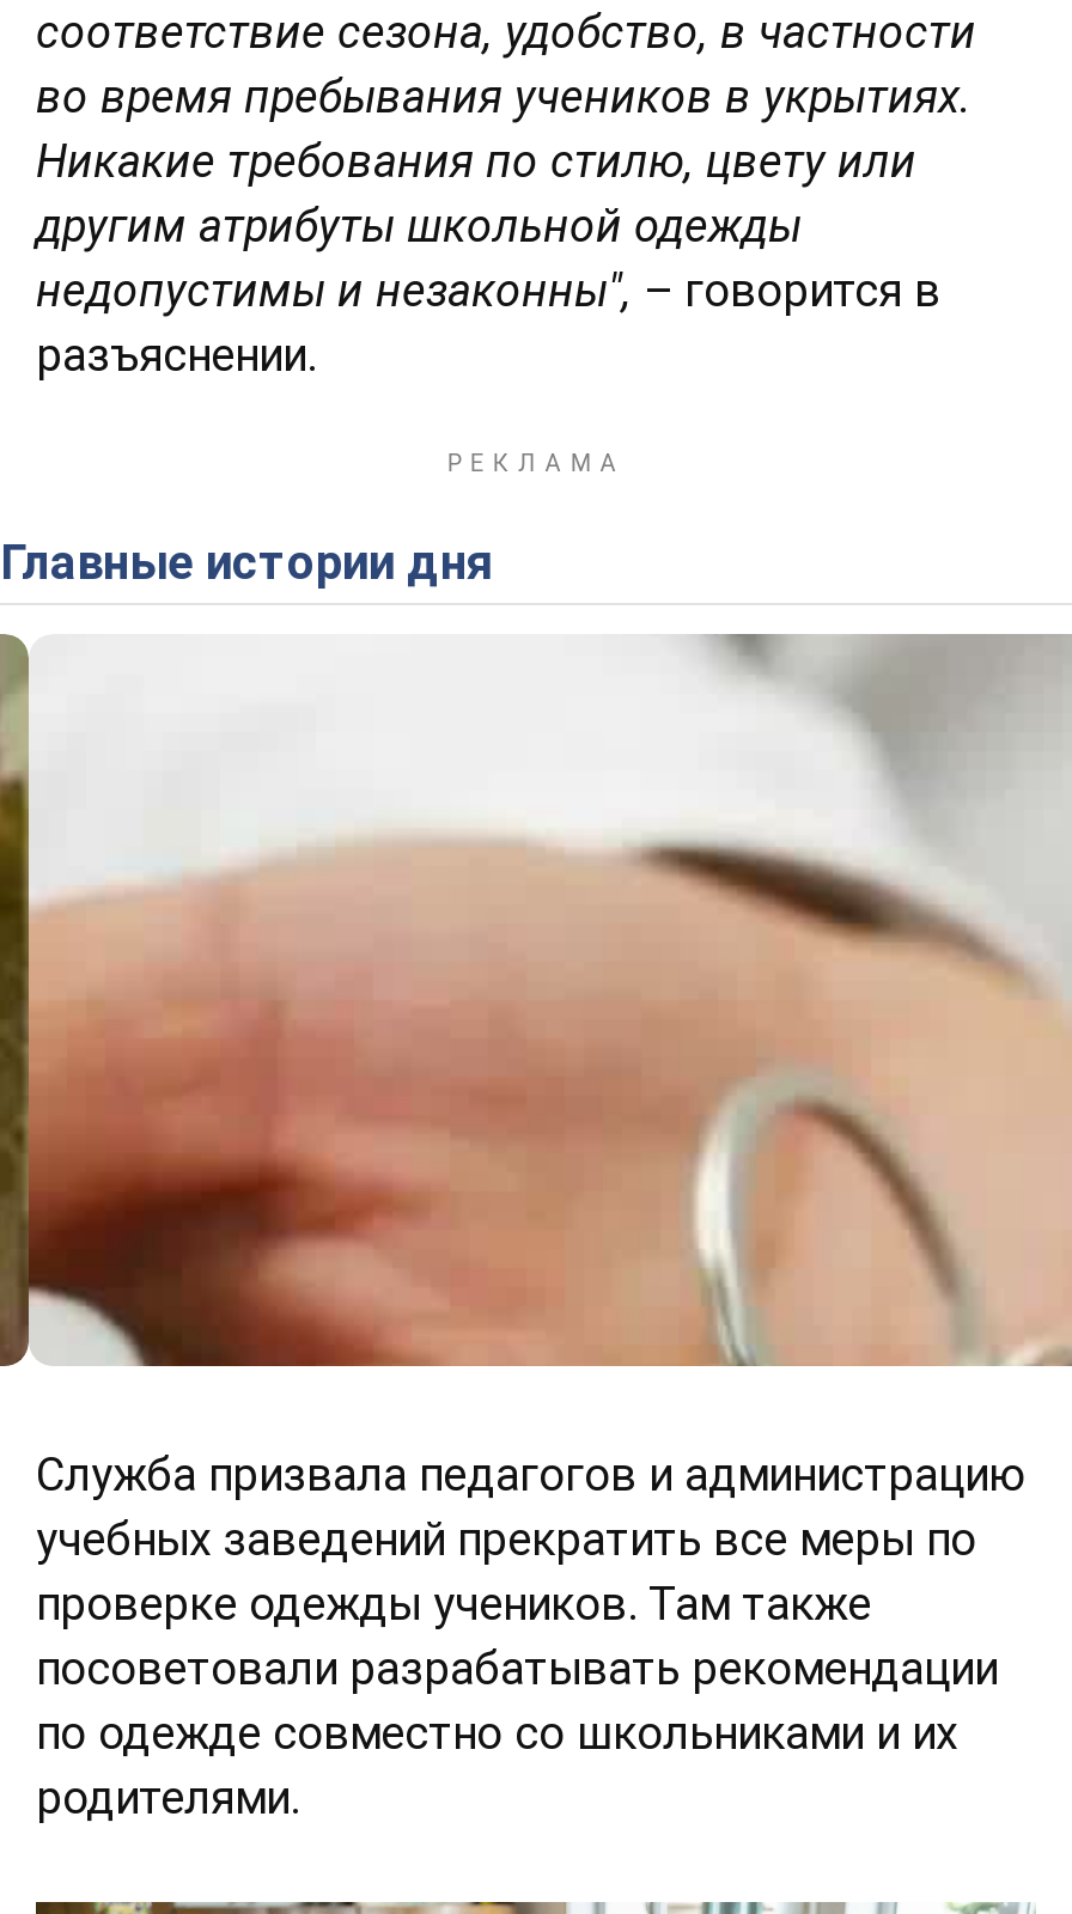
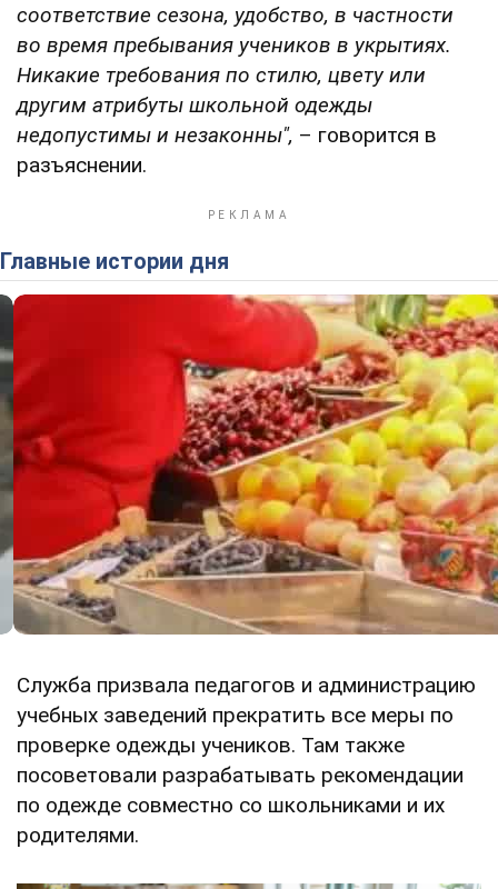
[7,634,1065,1369] [image] -> [3,293,495,635] [image]

